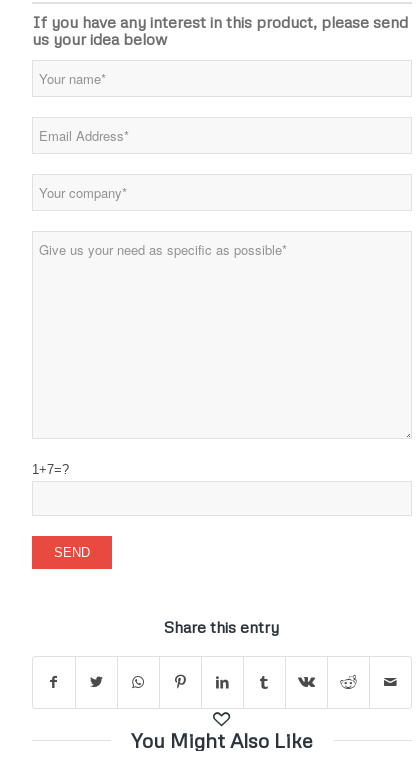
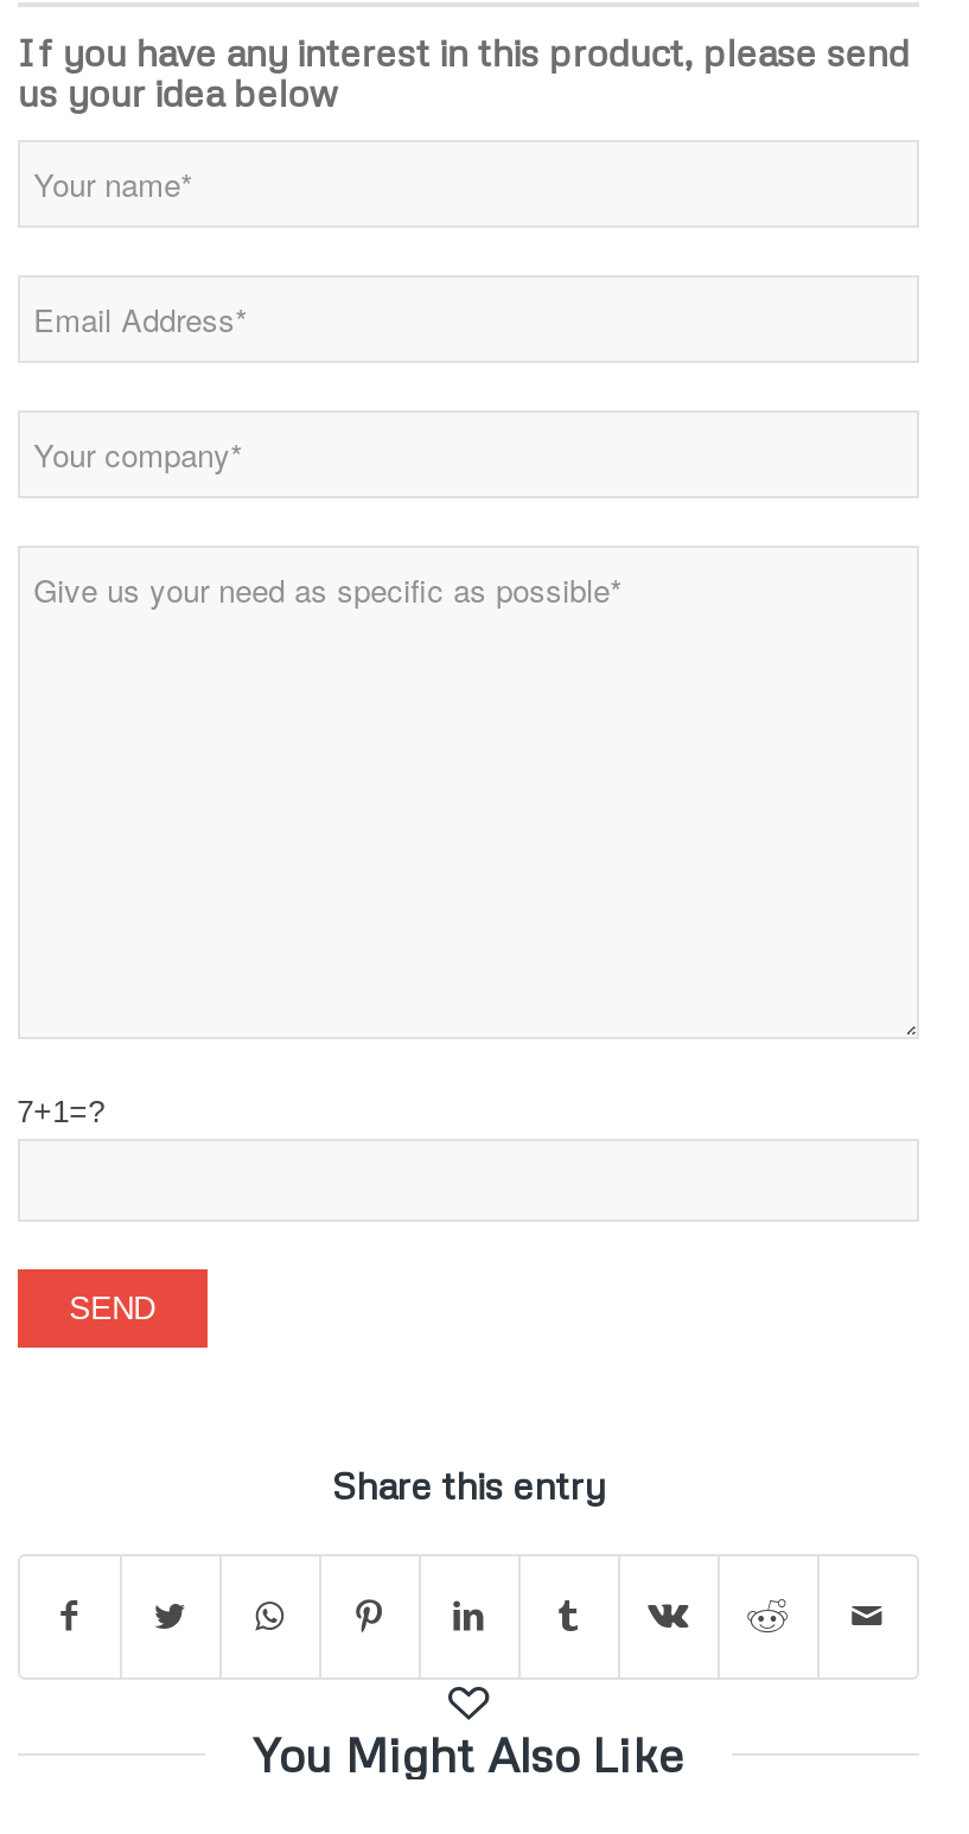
[32,461,69,476] 1+7=? -> [17,1094,105,1129] 7+1=?

